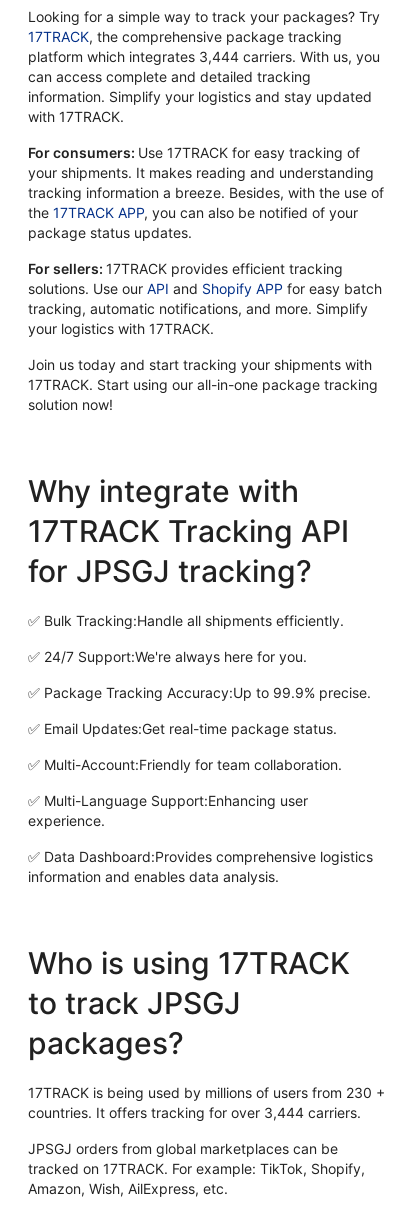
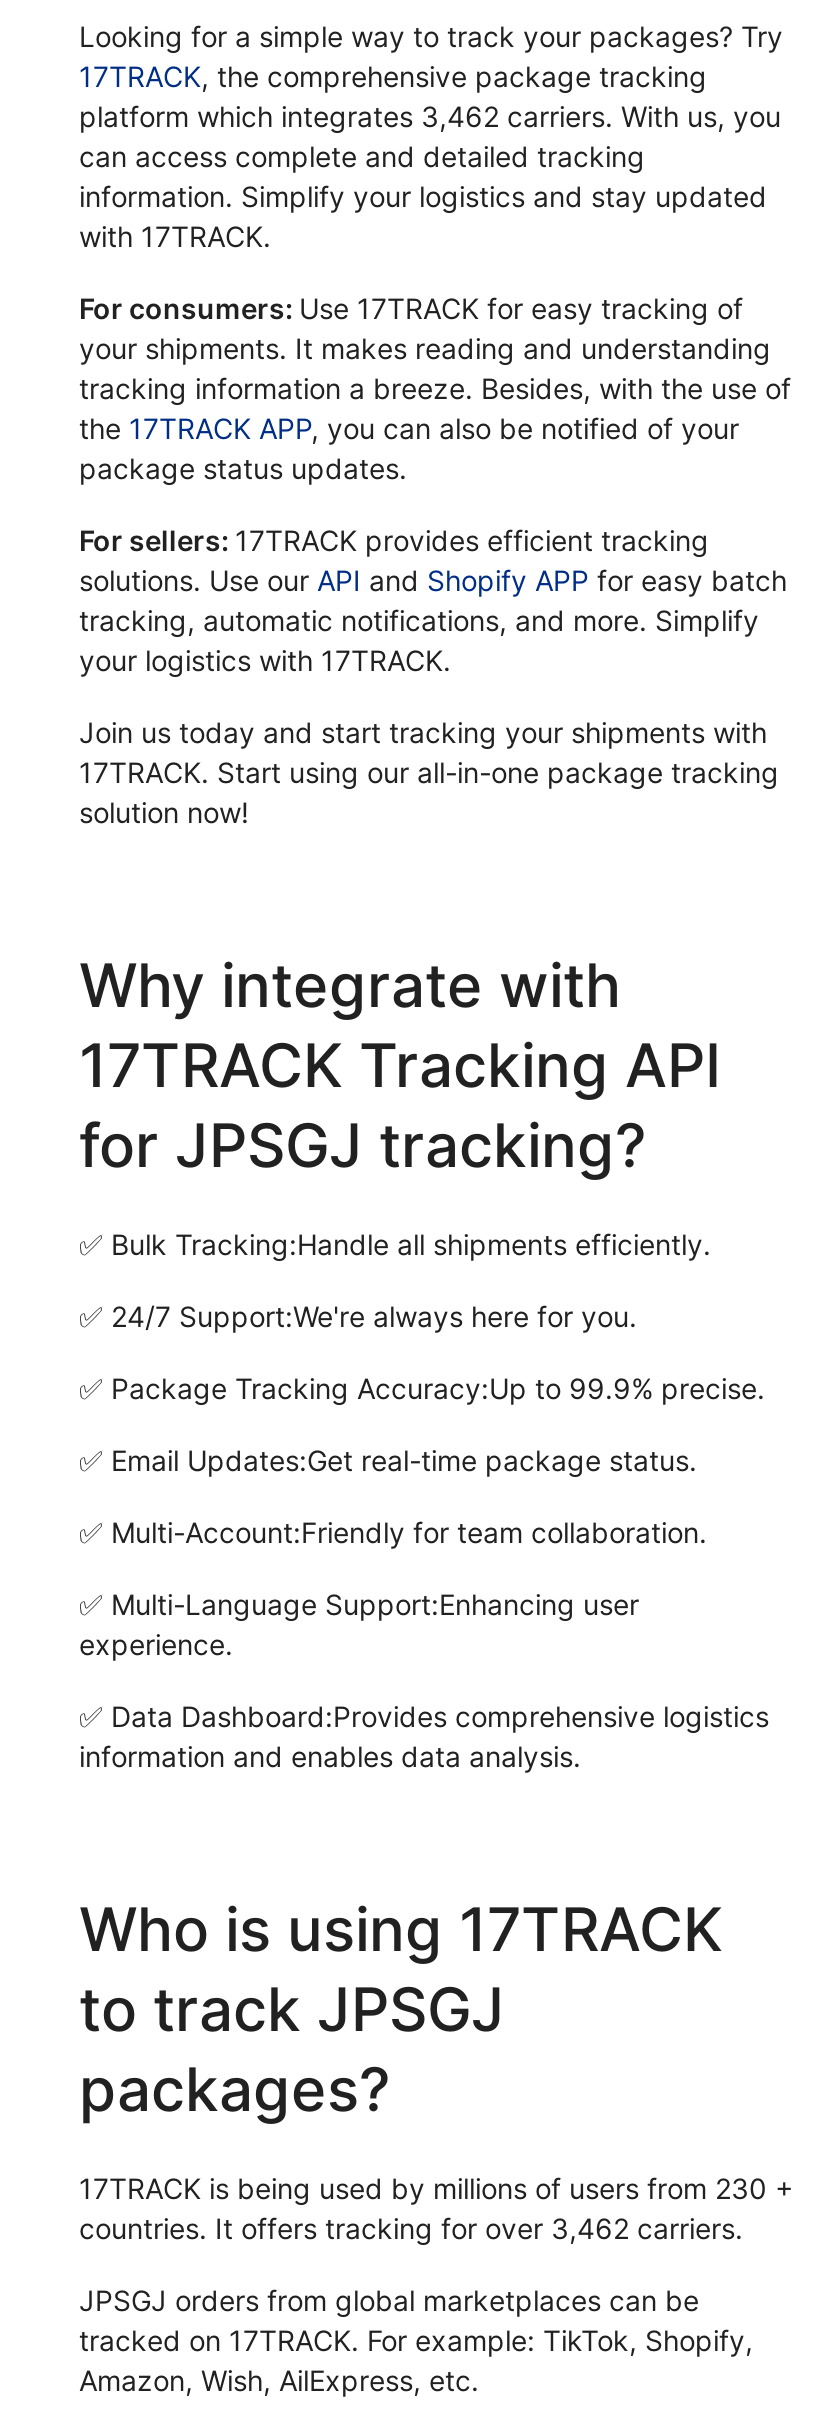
[28,48,380,65] platform which integrates 3,444 carriers. With us, you -> [79,100,781,134] platform which integrates 3,462 carriers. With us, you
[28,1104,361,1121] countries. It offers tracking for over 3,444 carriers. -> [79,2212,743,2246] countries. It offers tracking for over 3,462 carriers.

